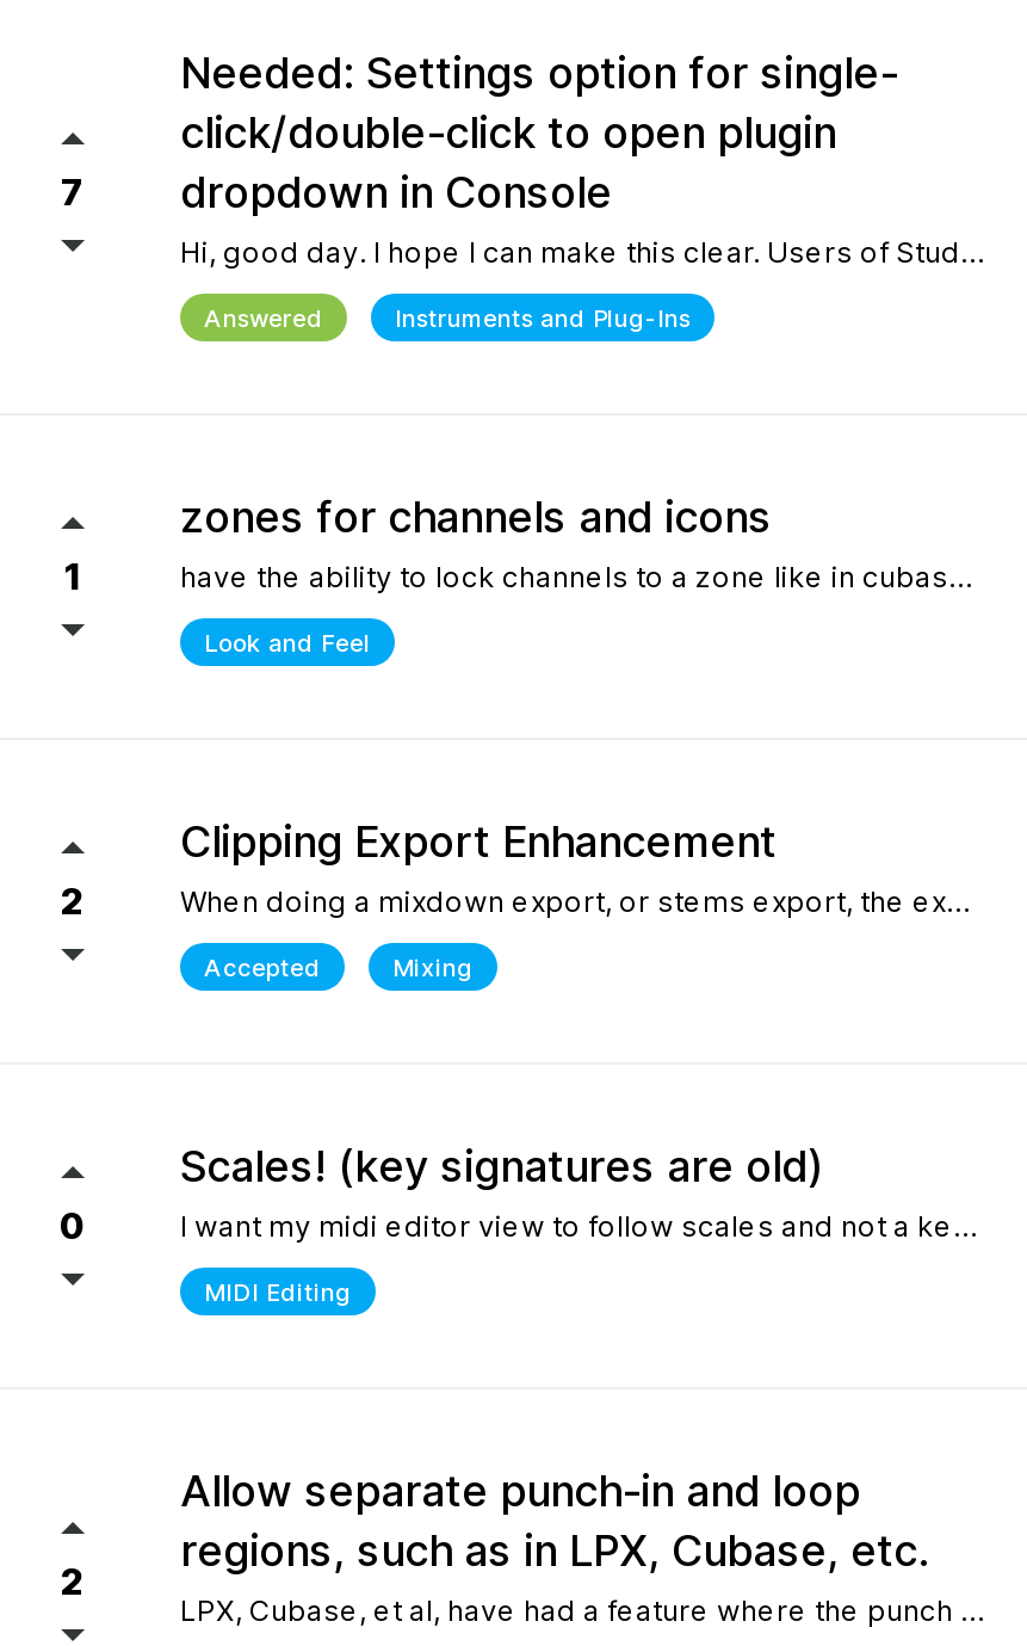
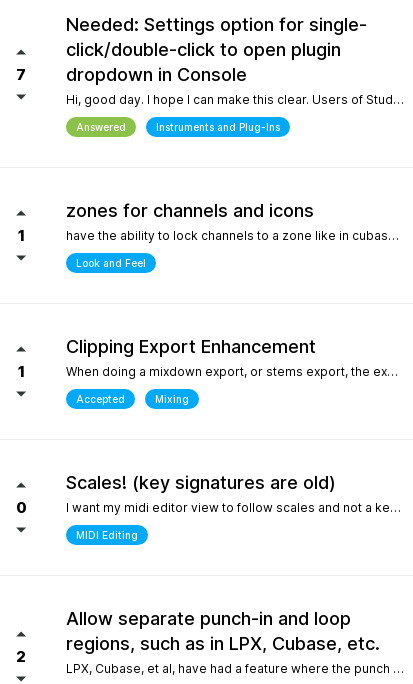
[61,879,85,924] 2 -> [17,362,24,381] 1

